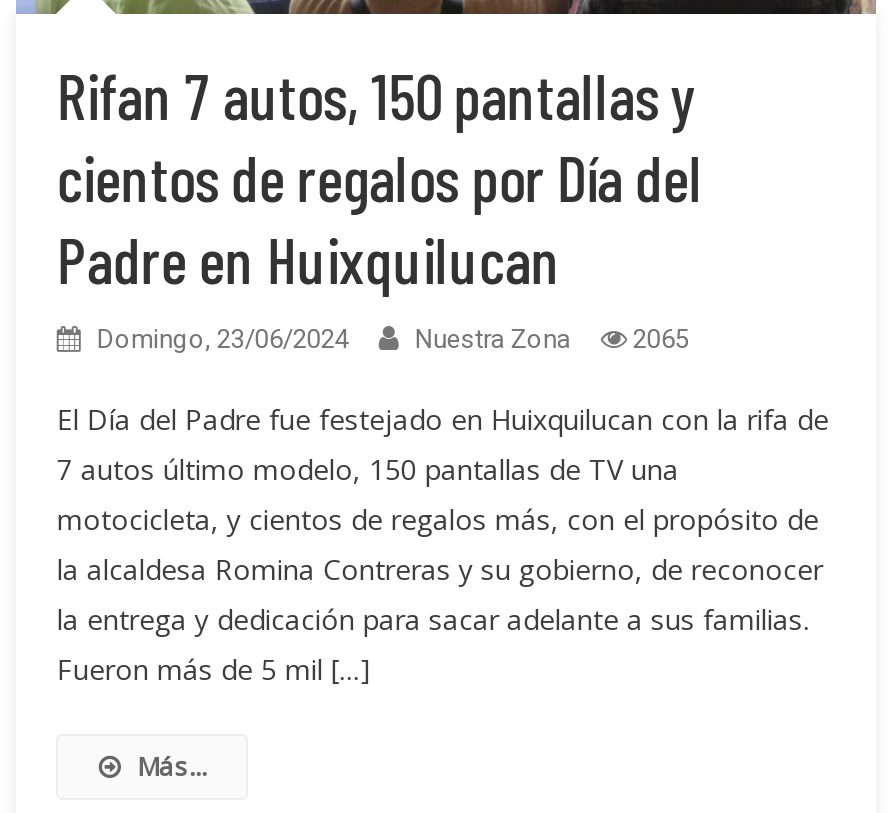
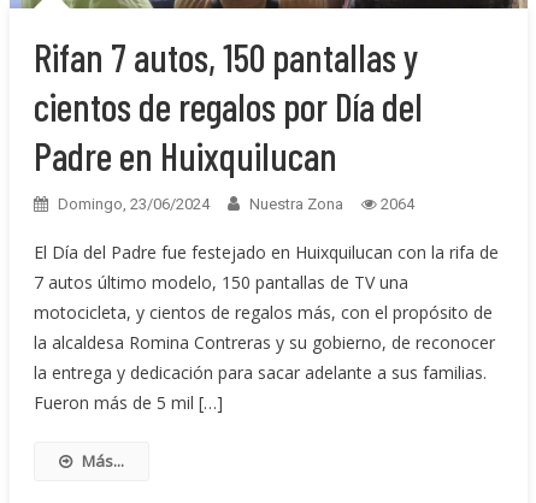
[633,325,689,355] 2065 -> [381,196,415,214] 2064

